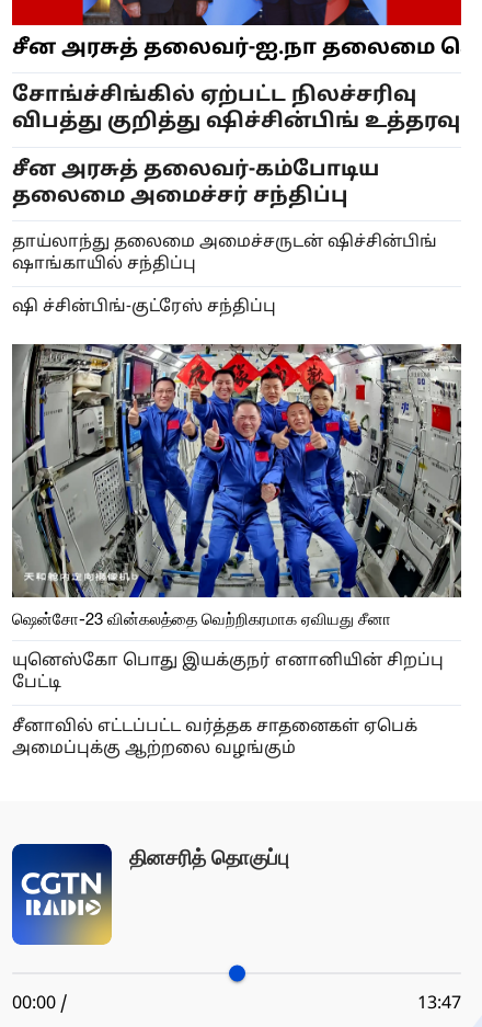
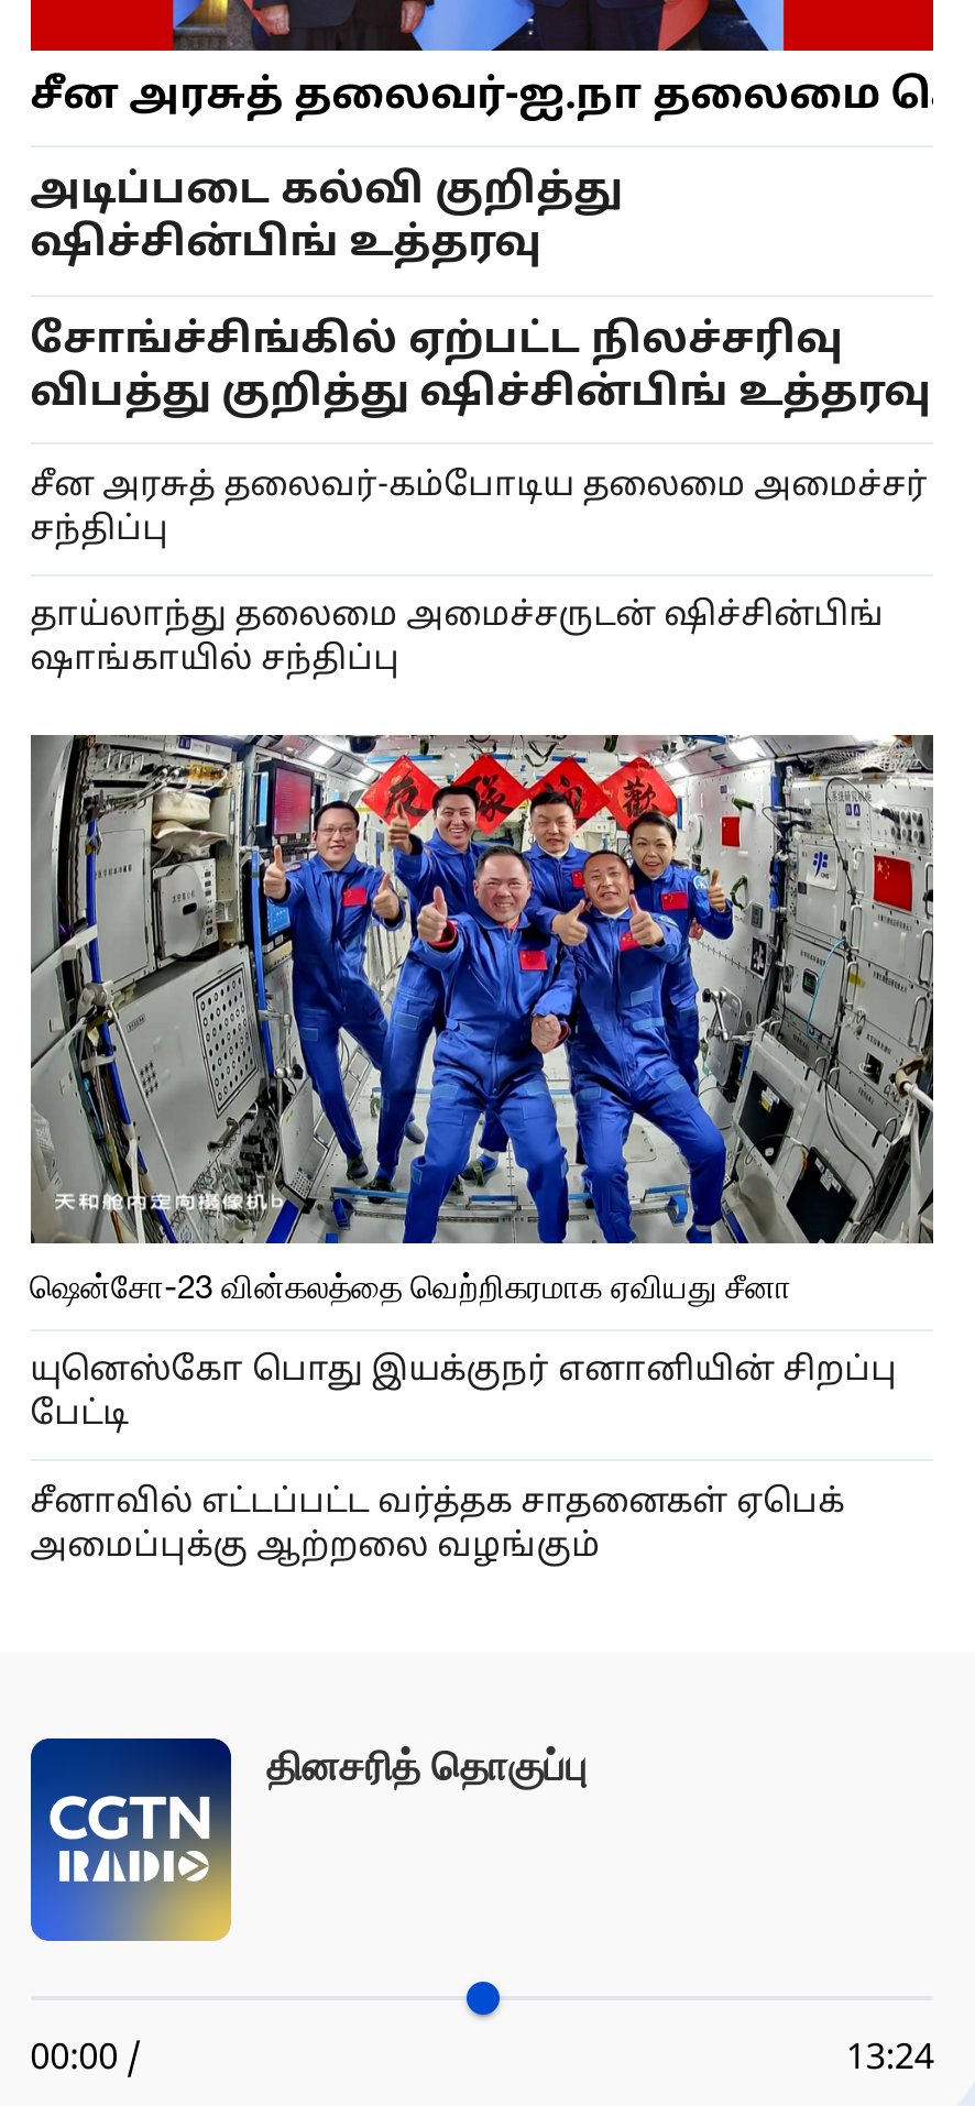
none -> [30,168,622,271] அடிப்படை கல்வி குறித்து | ஷிச்சின்பிங் உத்தரவு
moved [12,84,460,135] -> [30,316,930,420]: சோங்ச்சிங்கில் ஏற்பட்ட நிலச்சரிவு | விபத்து குறித்து ஷிச்சின்பிங் உத்தரவு
moved [12,232,437,275] -> [30,597,884,683]: தாய்லாந்து தலைமை அமைச்சருடன் ஷிச்சின்பிங் | ஷாங்காயில் சந்திப்பு
[12,297,276,318] ஷி ச்சின்பிங்-குட்ரேஸ் சந்திப்பு -> none
[418,993,462,1015] 13:47 -> [846,2037,934,2081] 13:24

